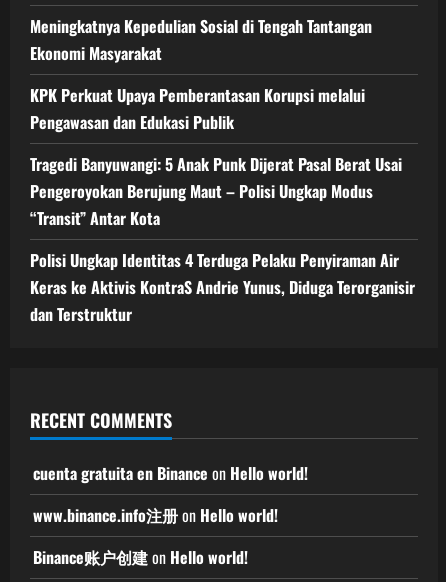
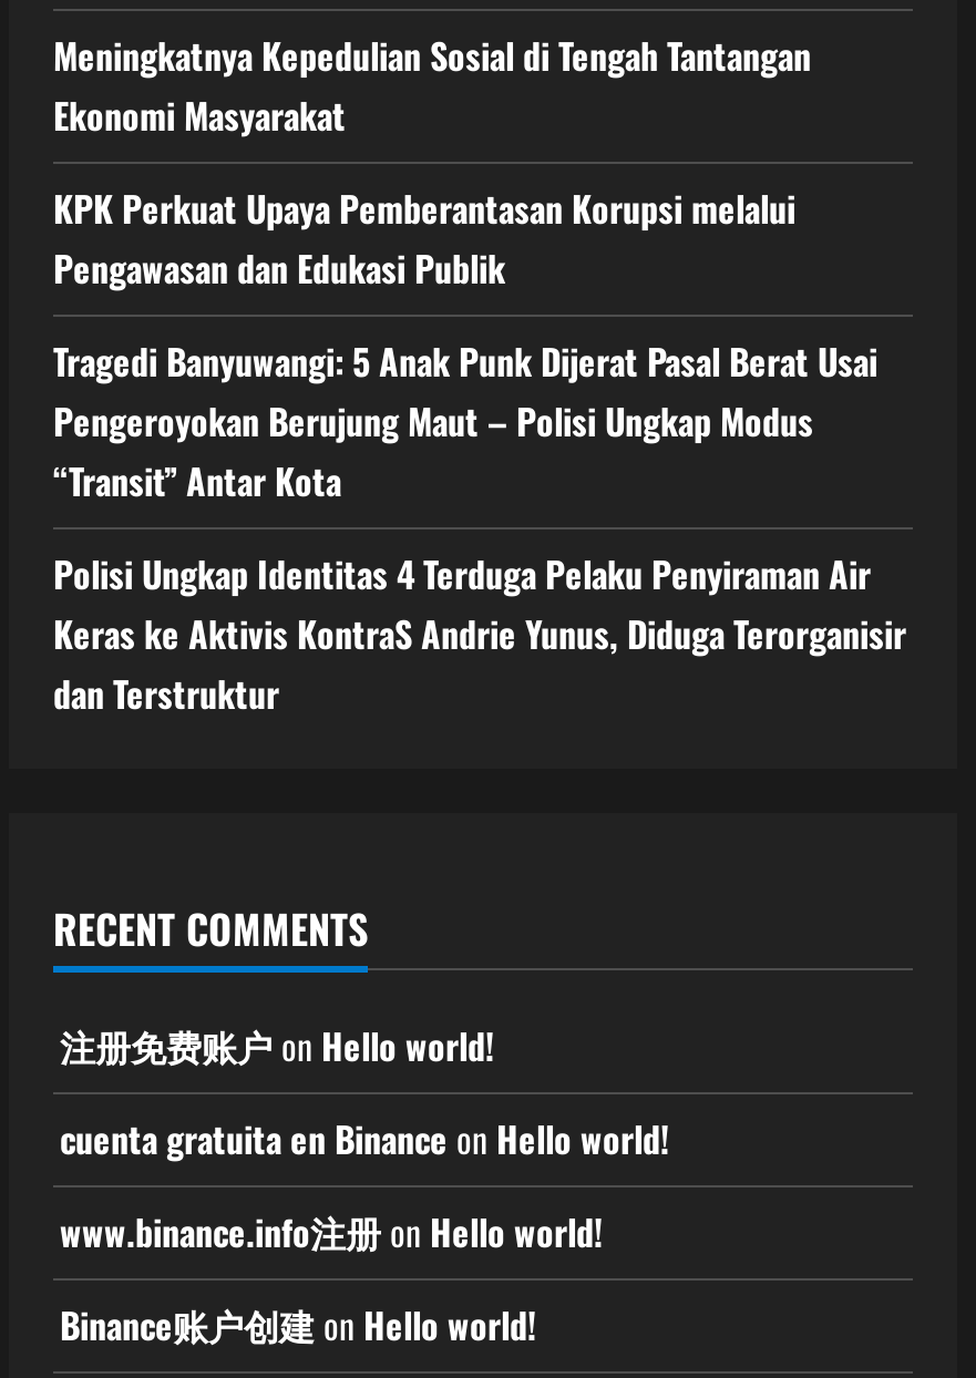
none -> [60,1018,494,1072] 注册免费账户on Hello world!

